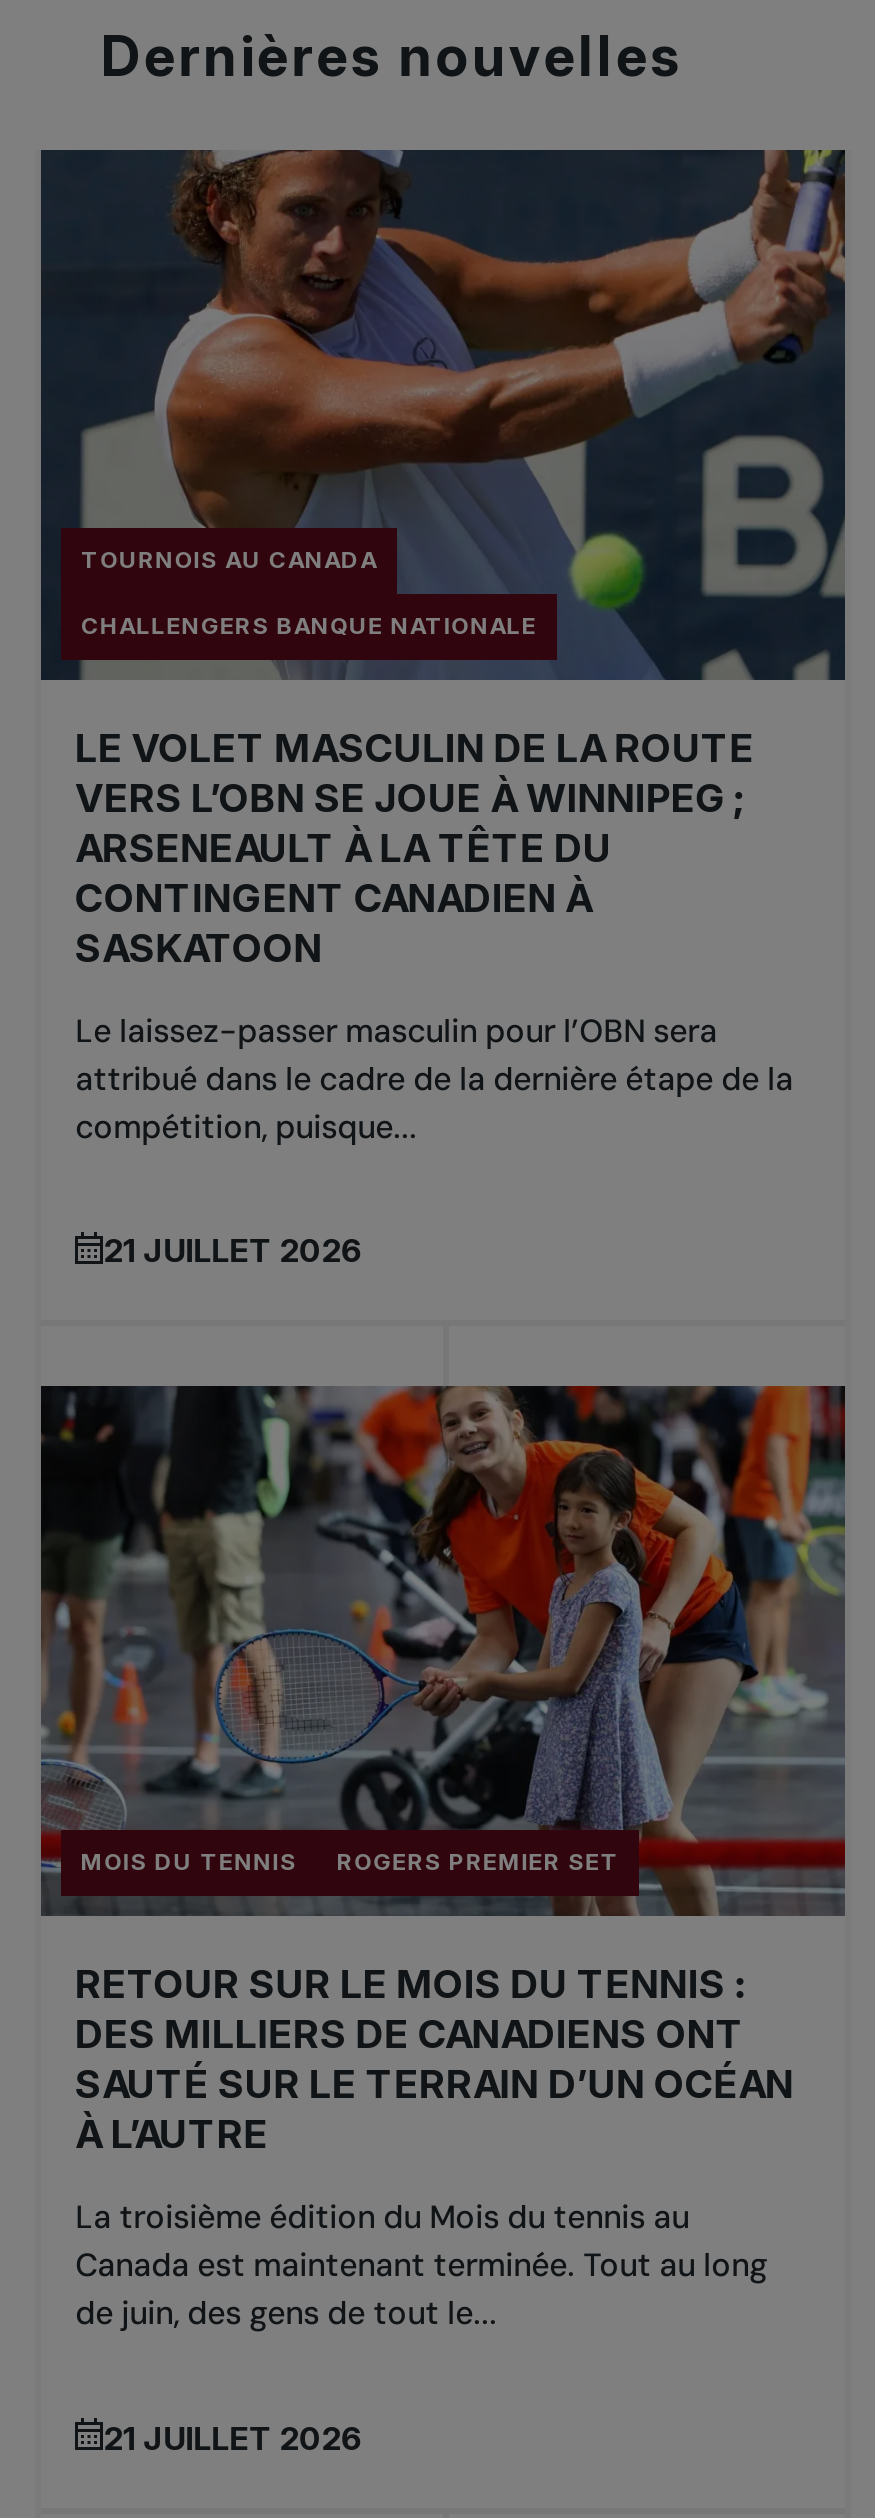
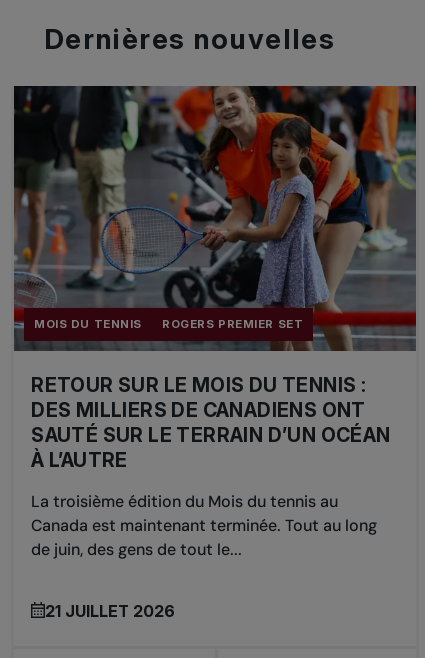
[39,148,847,1270] [image] | TOURNOIS AU CANADA | CHALLENGERS BANQUE NATIONALE | LE VOLET MASCULIN DE LA ROUTE | VERS L’OBN SE JOUE À WINNIPEG ; | ARSENEAULT À LA TÊTE DU | CONTINGENT CANADIEN À | SASKATOON | Le laissez-passer masculin pour l’OBN sera | attribué dans le cadre de la dernière étape de la | compétition, puisque... | 21 JUILLET 2026 -> none

